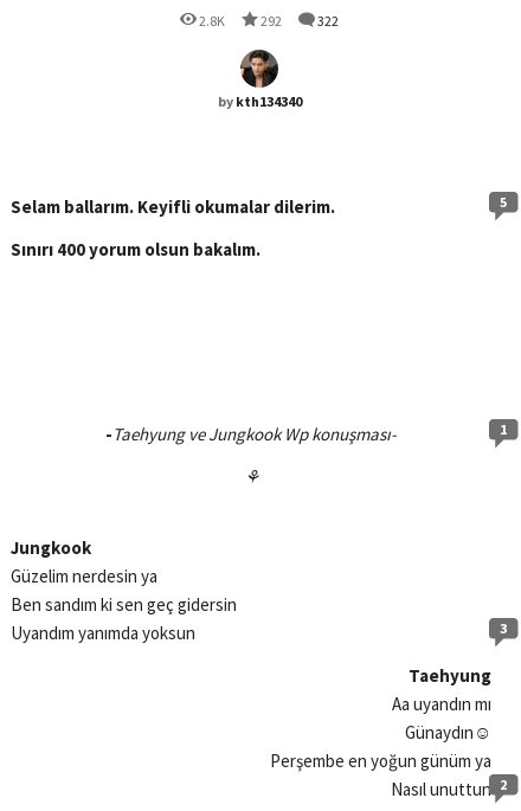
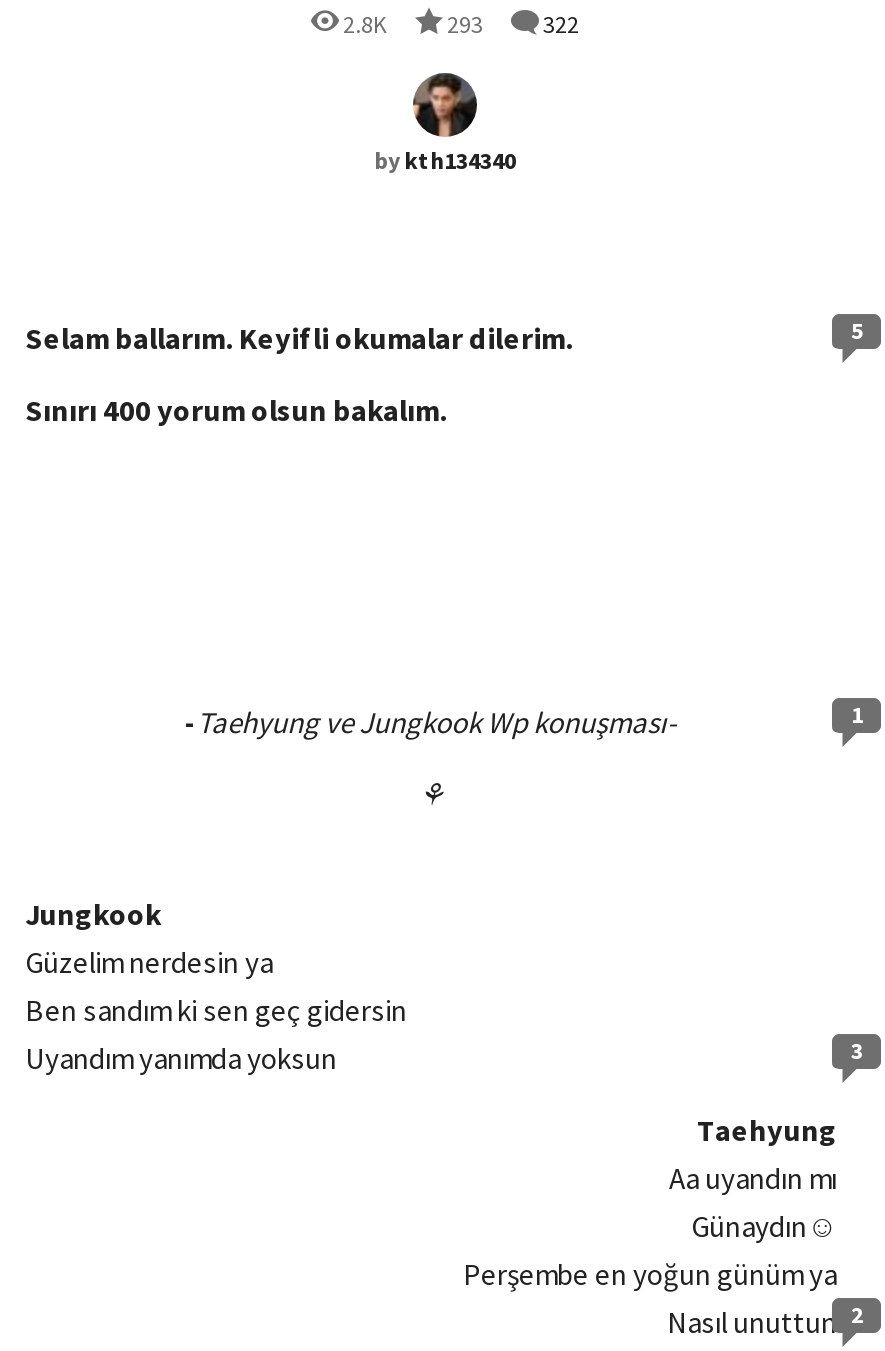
[197,12,339,30] 2.8K 292 322 -> [339,9,579,39] 2.8K 293 322

